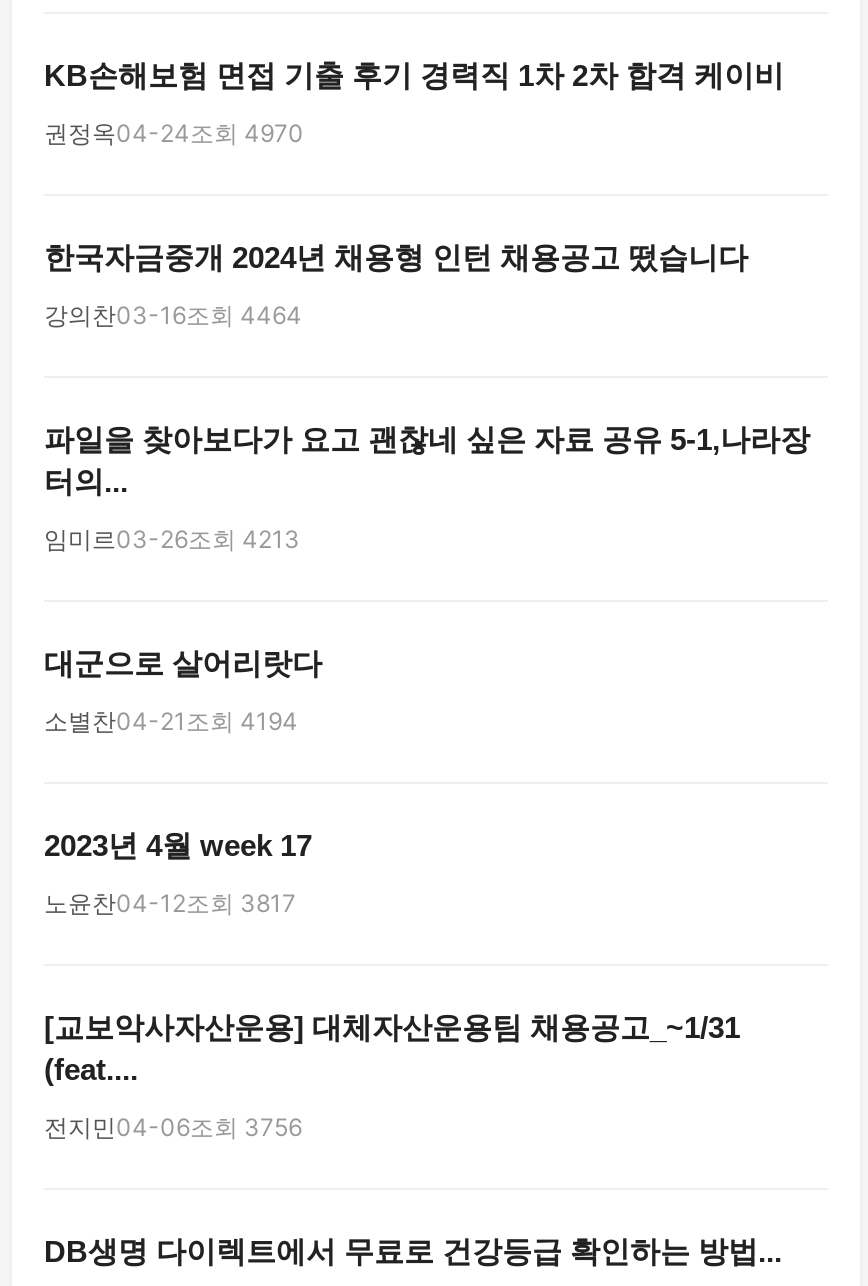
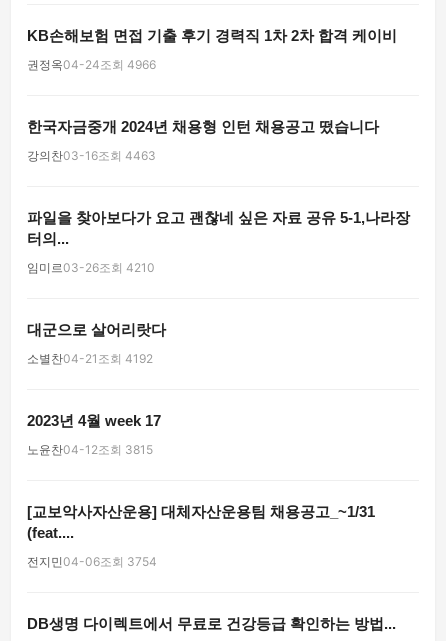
[44,118,304,148] 권정옥04-24조회 4970 -> [27,57,156,72] 권정옥04-24조회 4966
[44,300,302,330] 강의찬03-16조회 4464 -> [27,148,156,163] 강의찬03-16조회 4463
[44,524,300,554] 임미르03-26조회 4213 -> [27,260,155,275] 임미르03-26조회 4210
[44,706,298,736] 소별찬04-21 조회 4194 -> [27,351,153,366] 소별찬04-21 조회 4192
[44,888,296,918] 노윤찬04-12조회 3817 -> [27,442,153,457] 노윤찬04-12조회 3815
[44,1112,302,1142] 전지민 04-06조회 3756 -> [27,554,157,569] 전지민 04-06조회 3754

